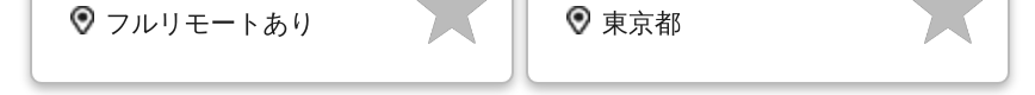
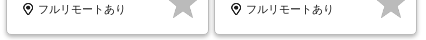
[602,8,681,37] 東京都 -> [246,3,334,15] フルリモートあり

